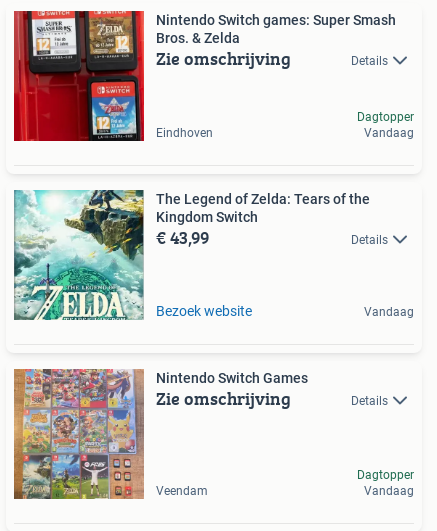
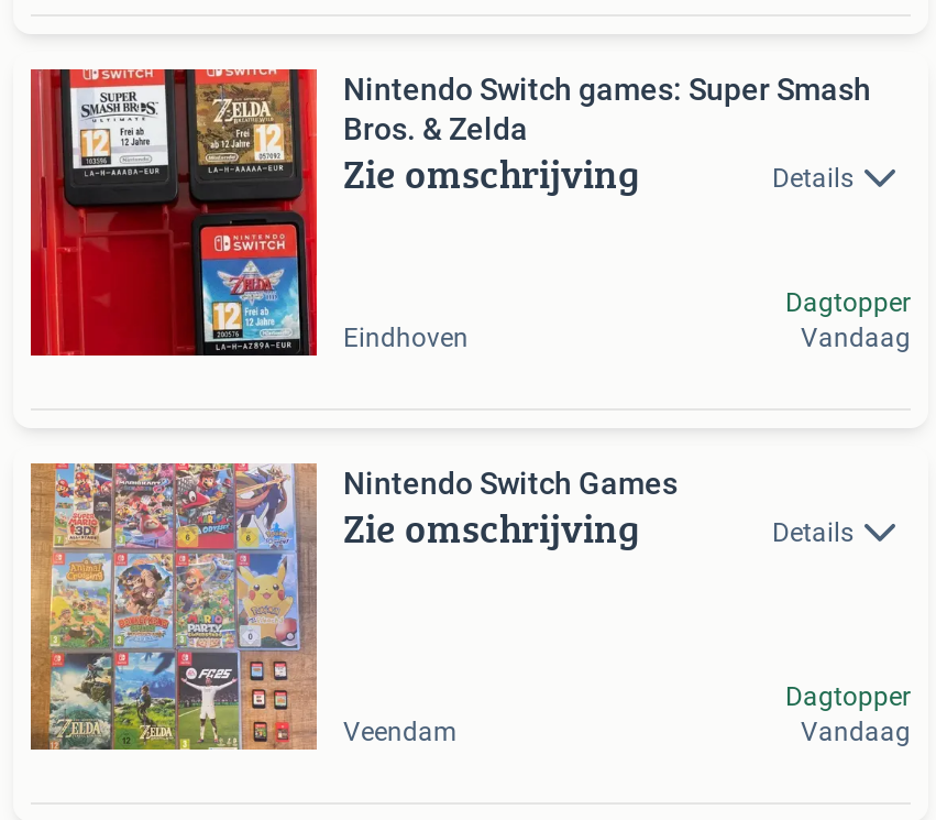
[13,189,388,321] [image] | The Legend of Zelda: Tears of the | Kingdom Switch | € 43,99 | Details -> none
[156,303,414,319] Bezoek website | Vandaag -> none

